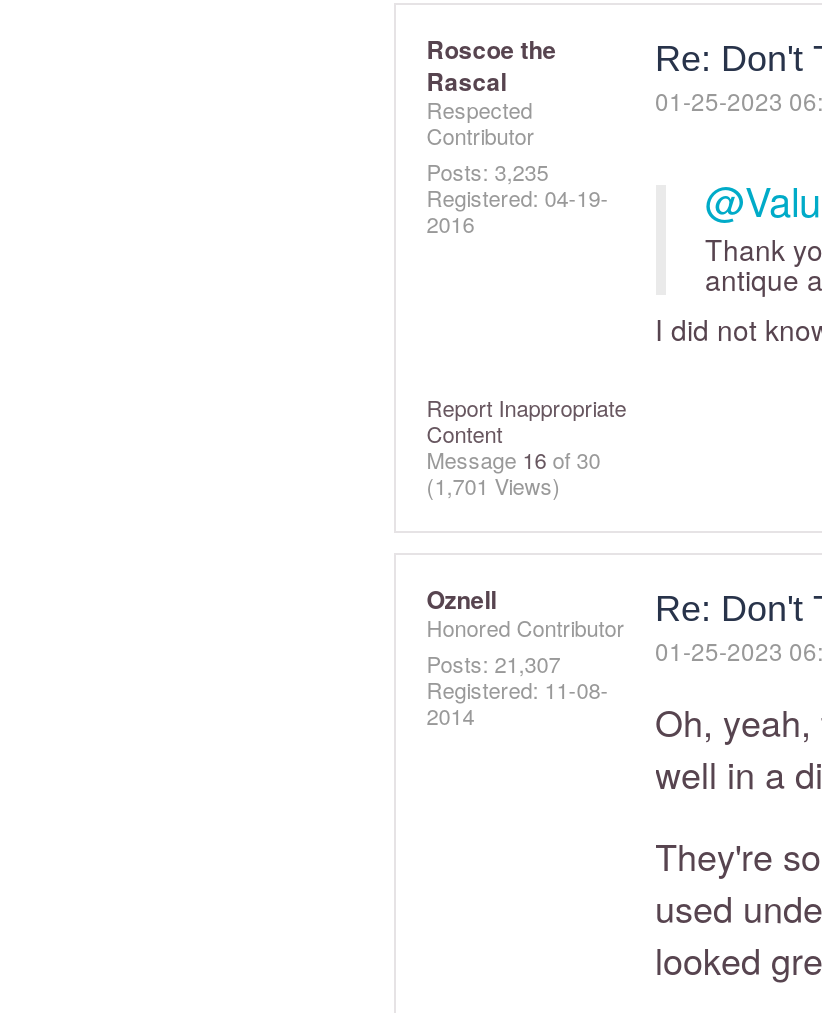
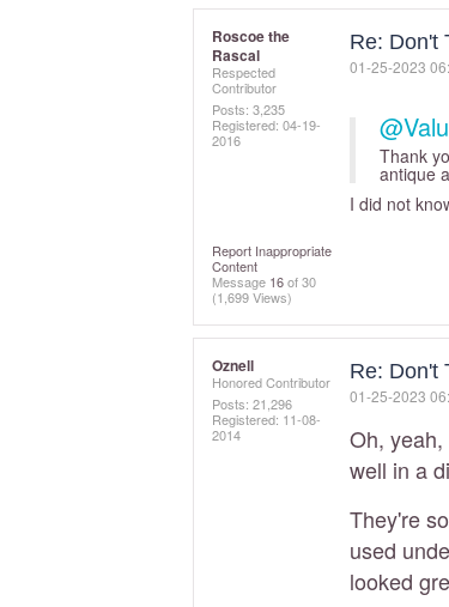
[426,469,560,501] (1,701 Views) -> [212,287,292,306] (1,699 Views)
[426,647,560,679] Posts: 21,307 -> [212,394,292,413] Posts: 21,296

